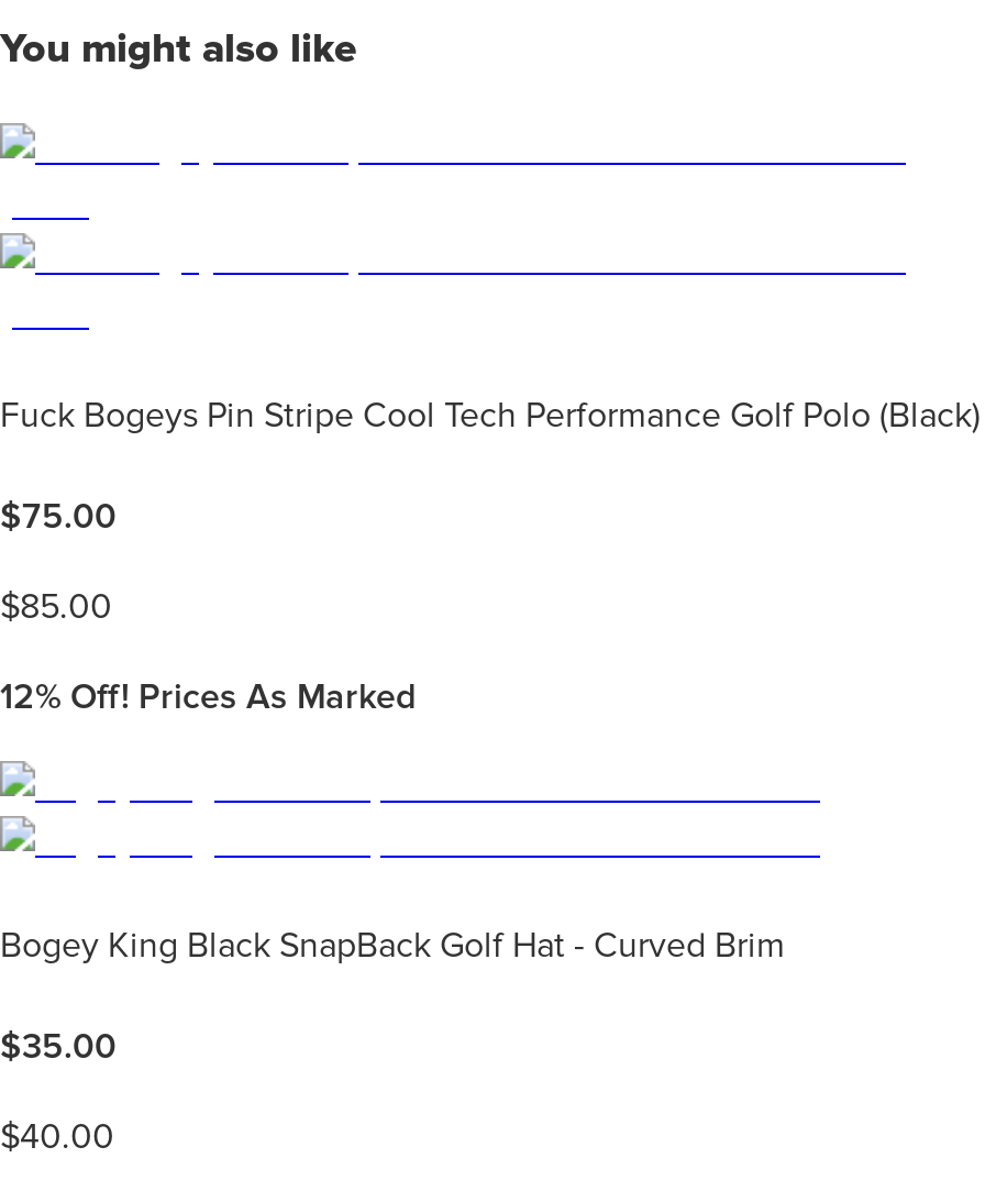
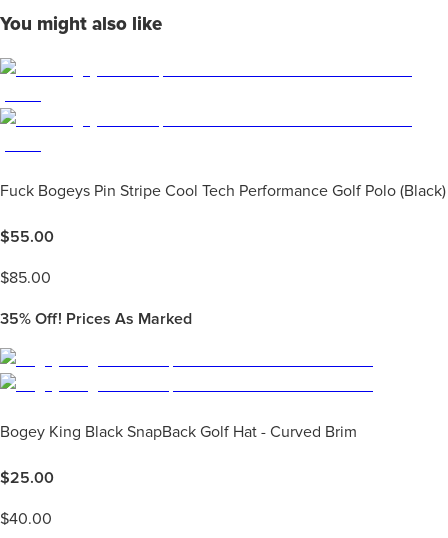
[0,496,117,540] $75.00 -> [0,227,54,247] $55.00
[0,676,416,720] 12% Off! Prices As Marked -> [0,309,192,329] 35% Off! Prices As Marked
[0,1025,117,1069] $35.00 -> [0,468,54,488] $25.00

